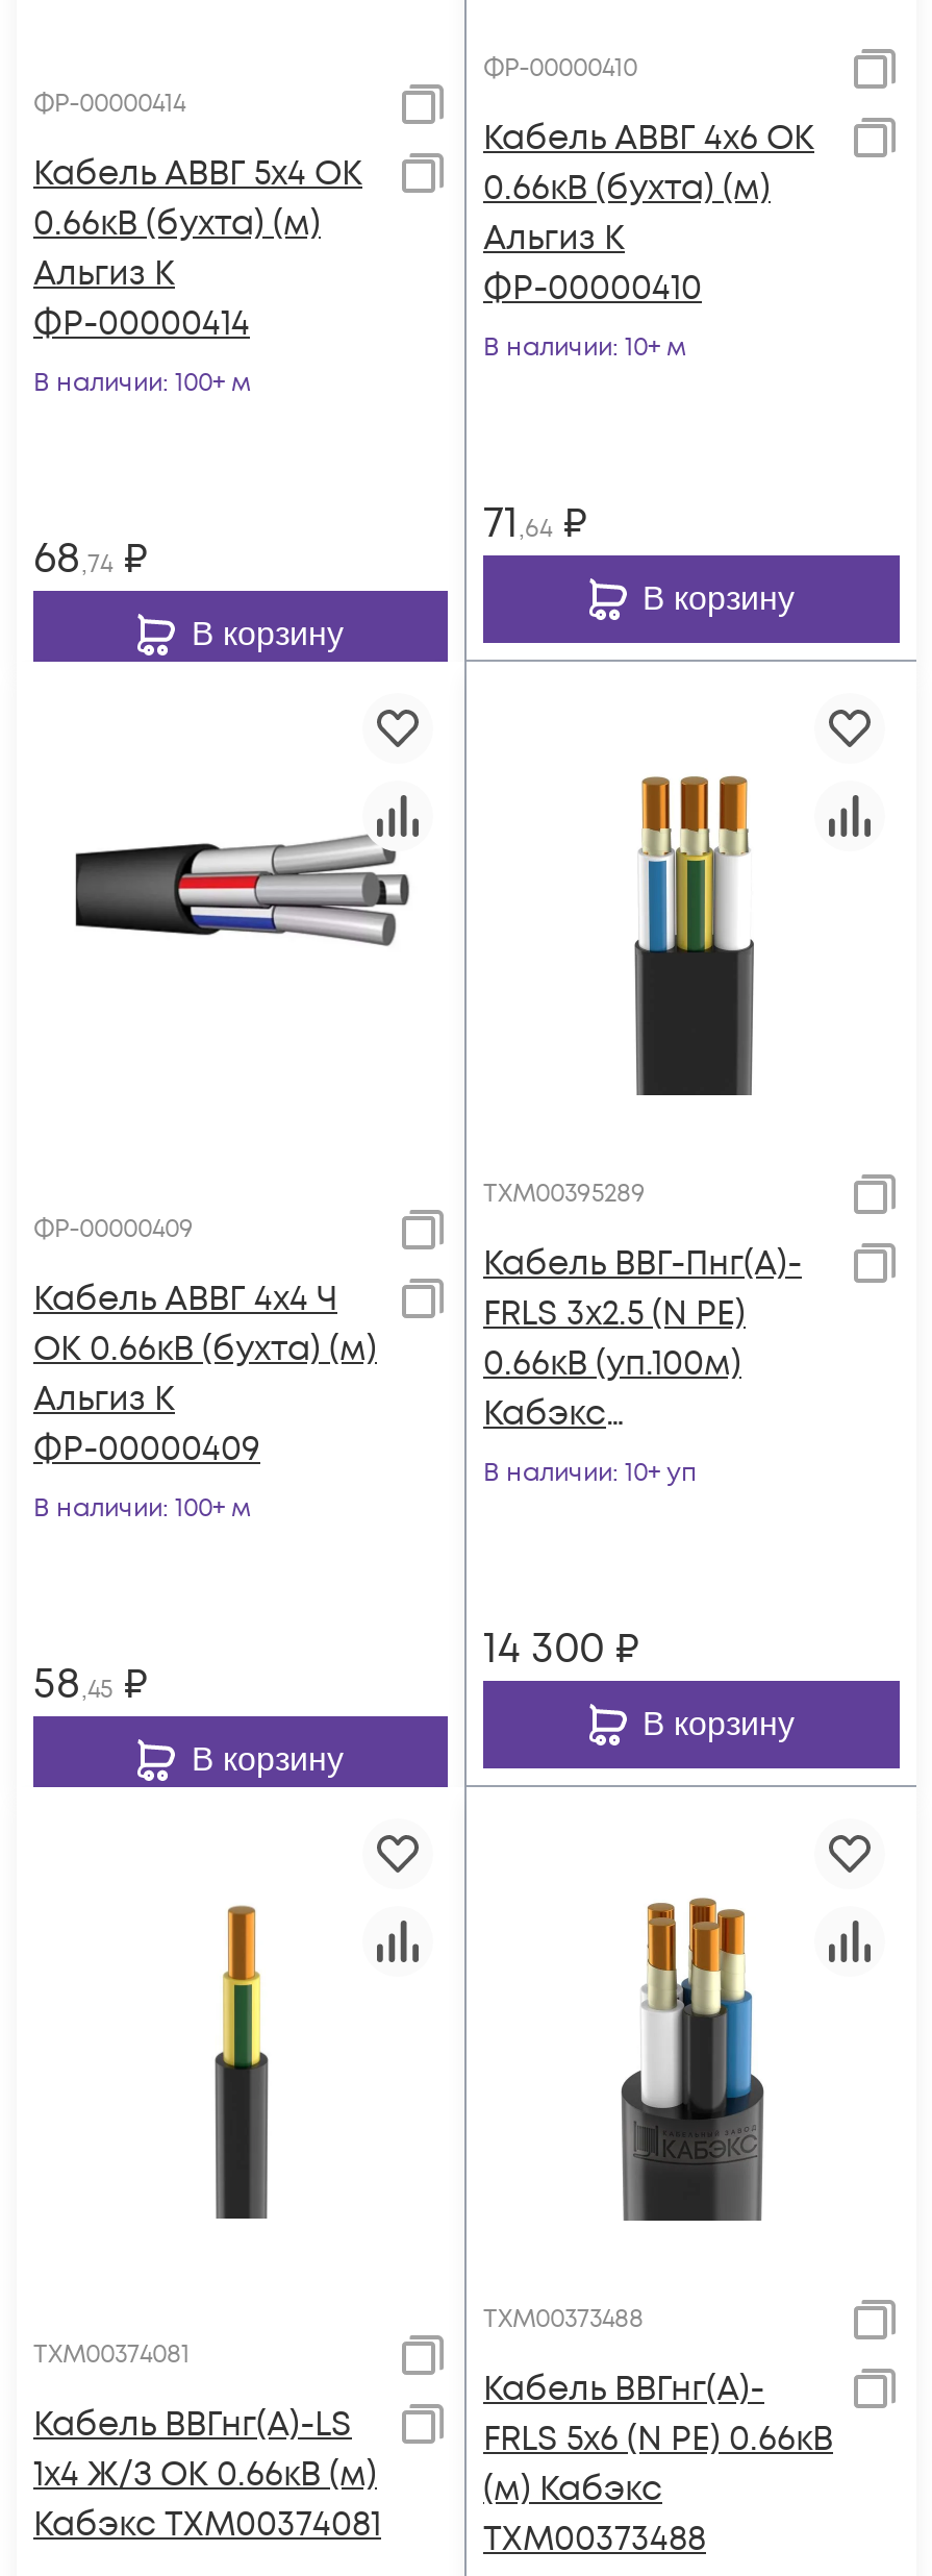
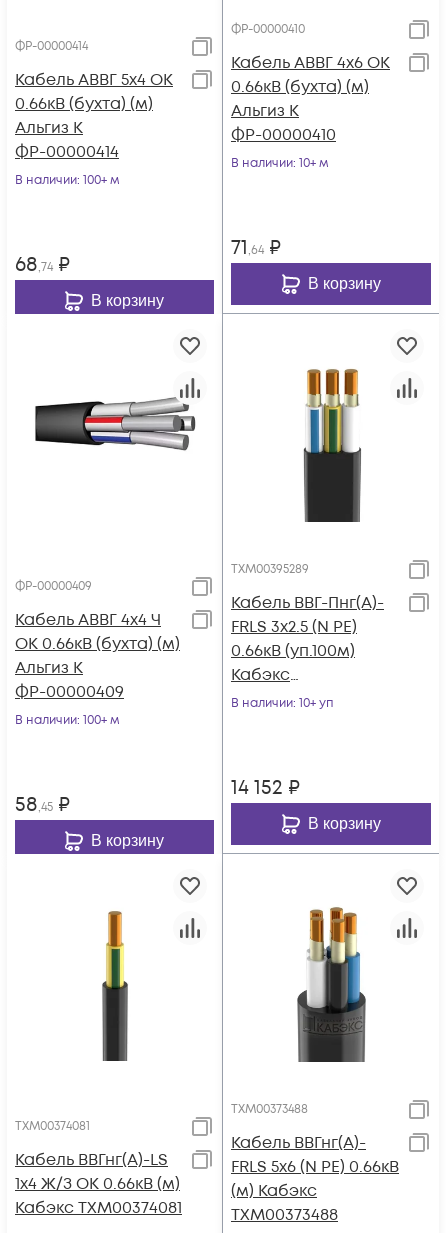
[483,1620,639,1679] 14 300 ₽ -> [231,774,300,802] 14 152 ₽

